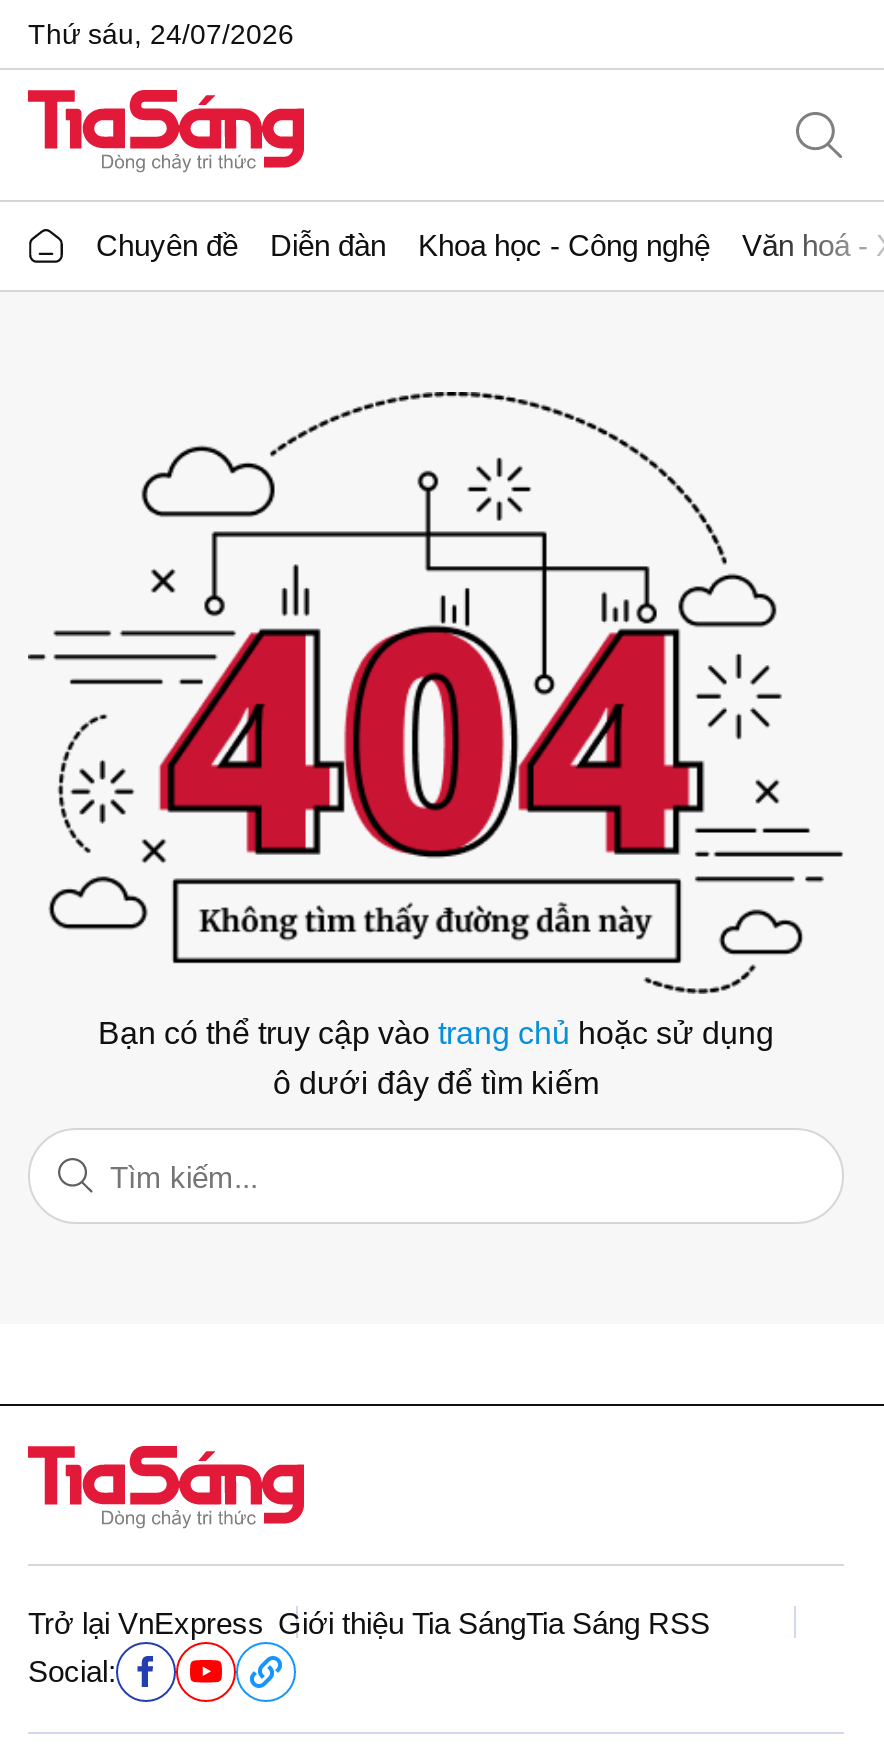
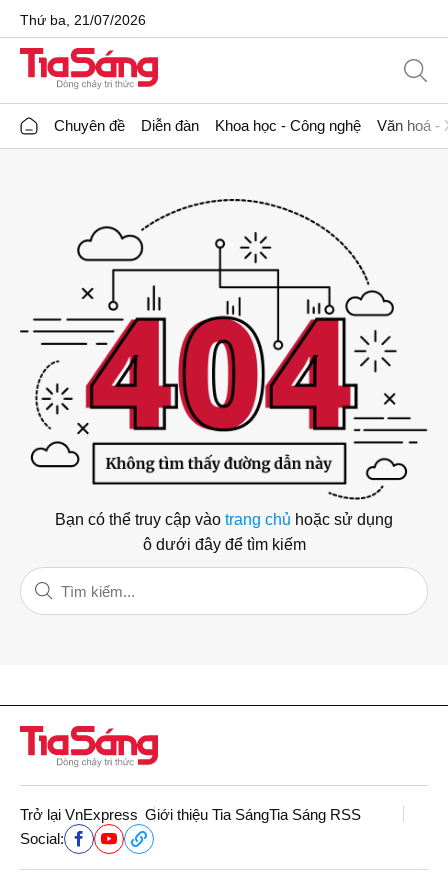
[28,17,294,49] Thứ sáu, 24/07/2026 -> [20,11,146,27] Thứ ba, 21/07/2026

